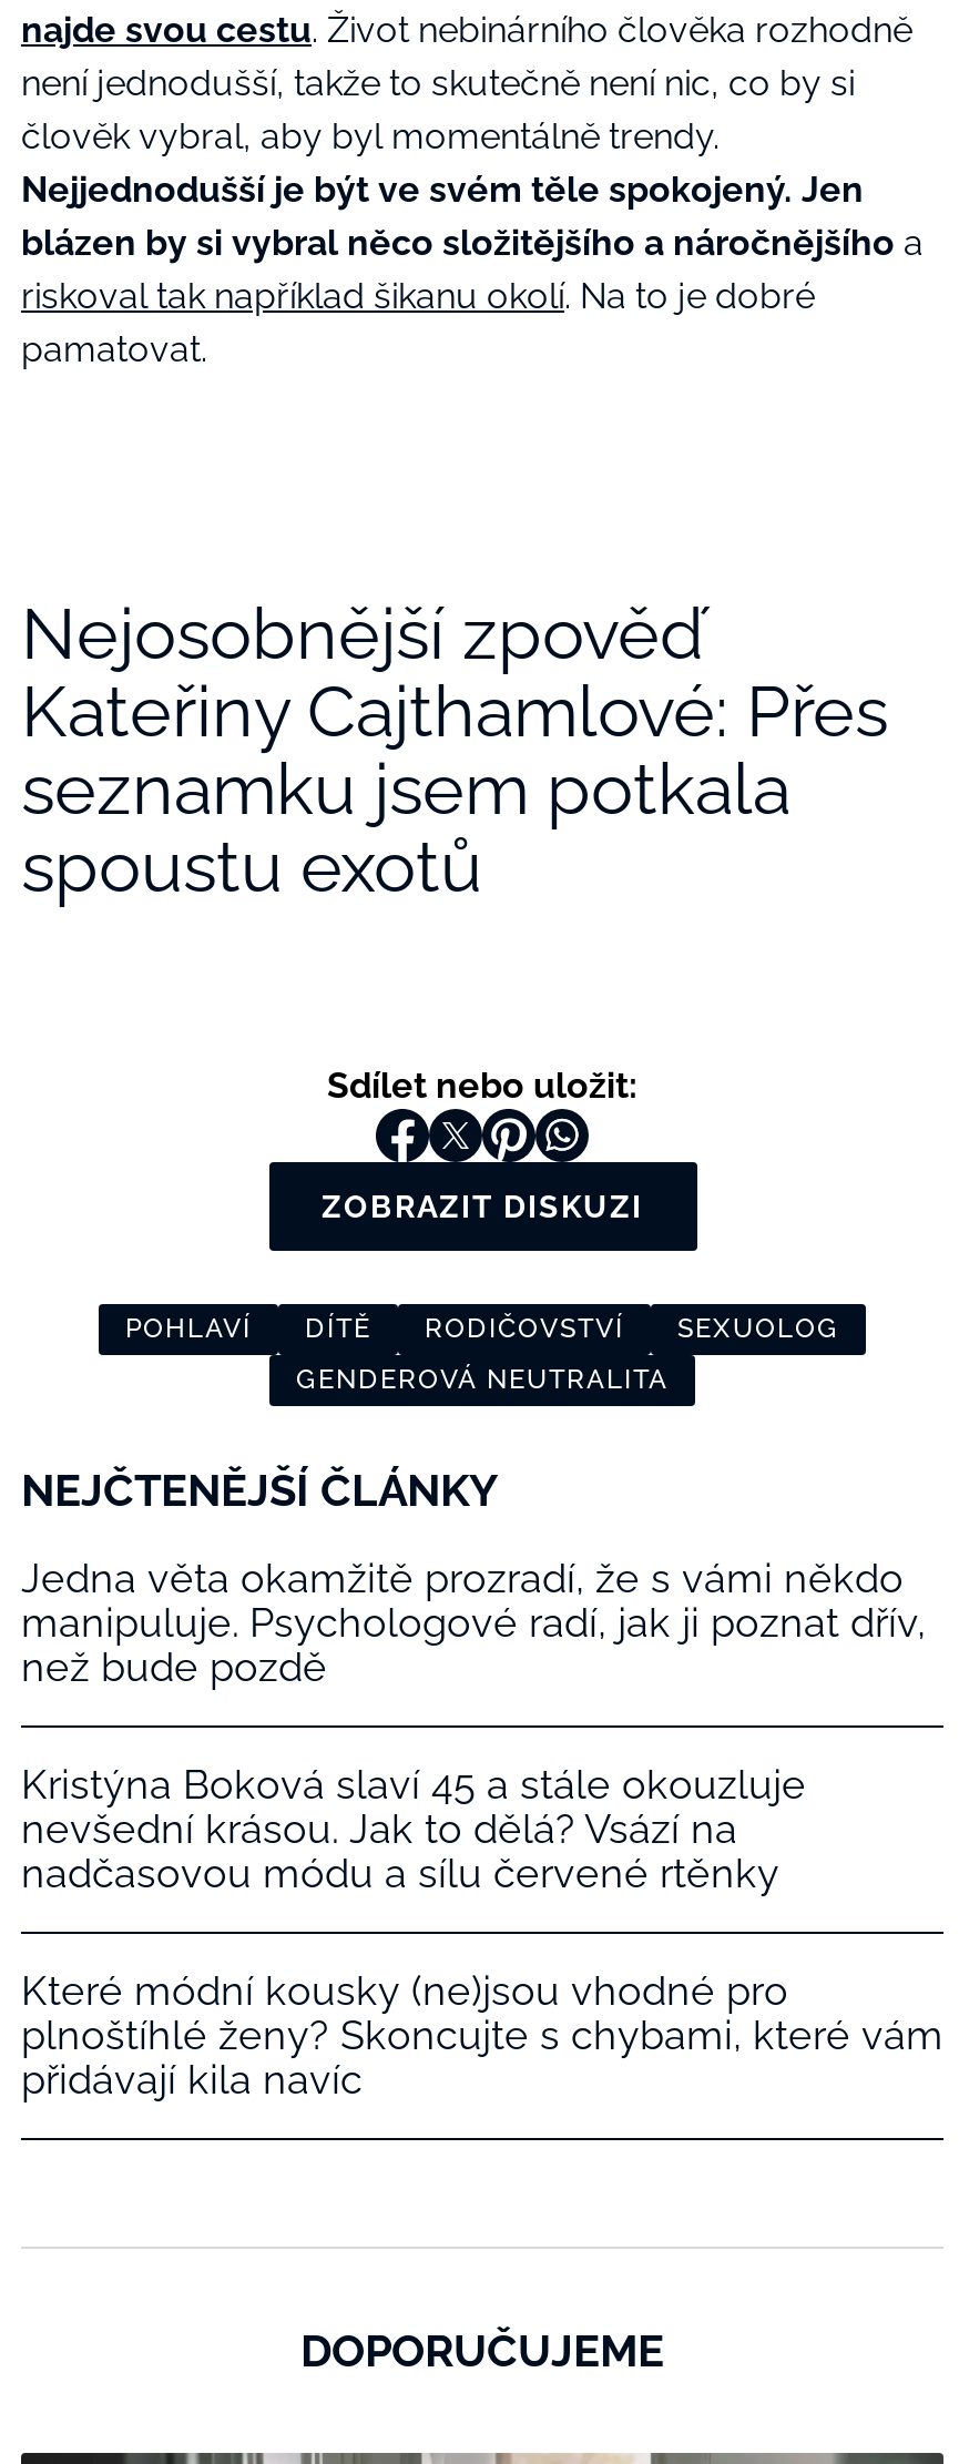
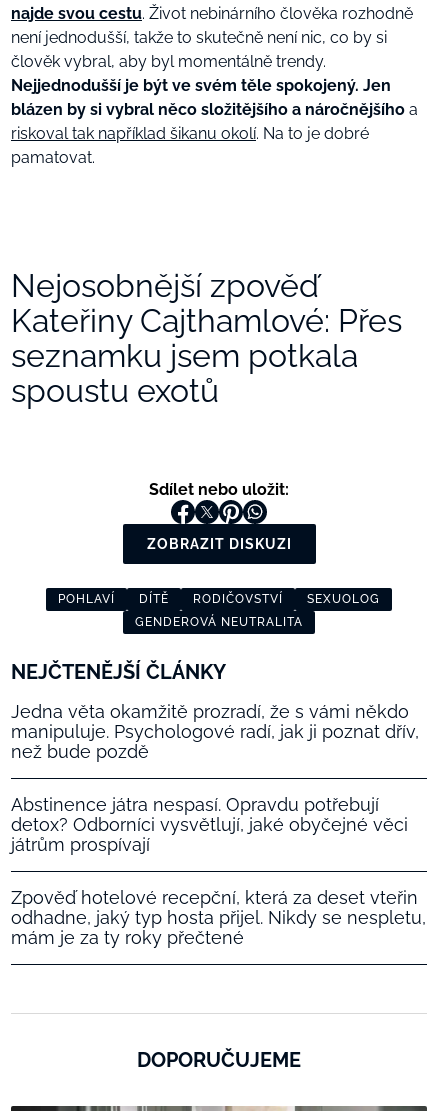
[21,1762,806,1897] Kristýna Boková slaví 45 a stále okouzluje | nevšední krásou. Jak to dělá? Vsází na | nadčasovou módu a sílu červené rtěnky -> [11,794,408,855] Abstinence játra nespasí. Opravdu potřebují | detox? Odborníci vysvětlují, jaké obyčejné věci | játrům prospívají
[21,1968,943,2103] Které módní kousky (ne)jsou vhodné pro | plnoštíhlé ženy? Skoncujte s chybami, které vám | přidávají kila navíc -> [11,887,426,948] Zpověď hotelové recepční, která za deset vteřin | odhadne, jaký typ hosta přijel. Nikdy se nespletu, | mám je za ty roky přečtené

